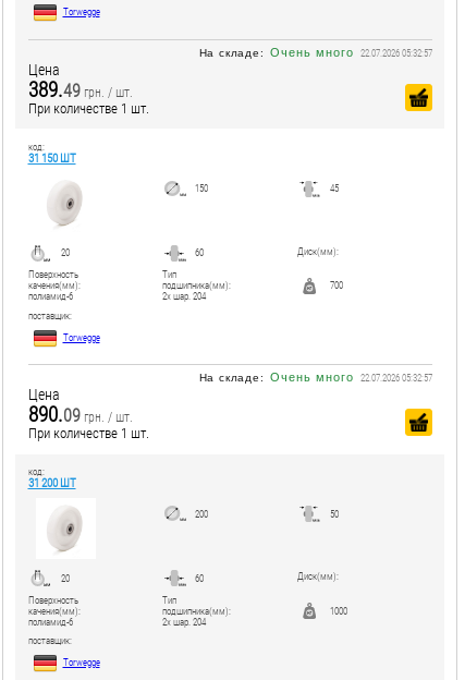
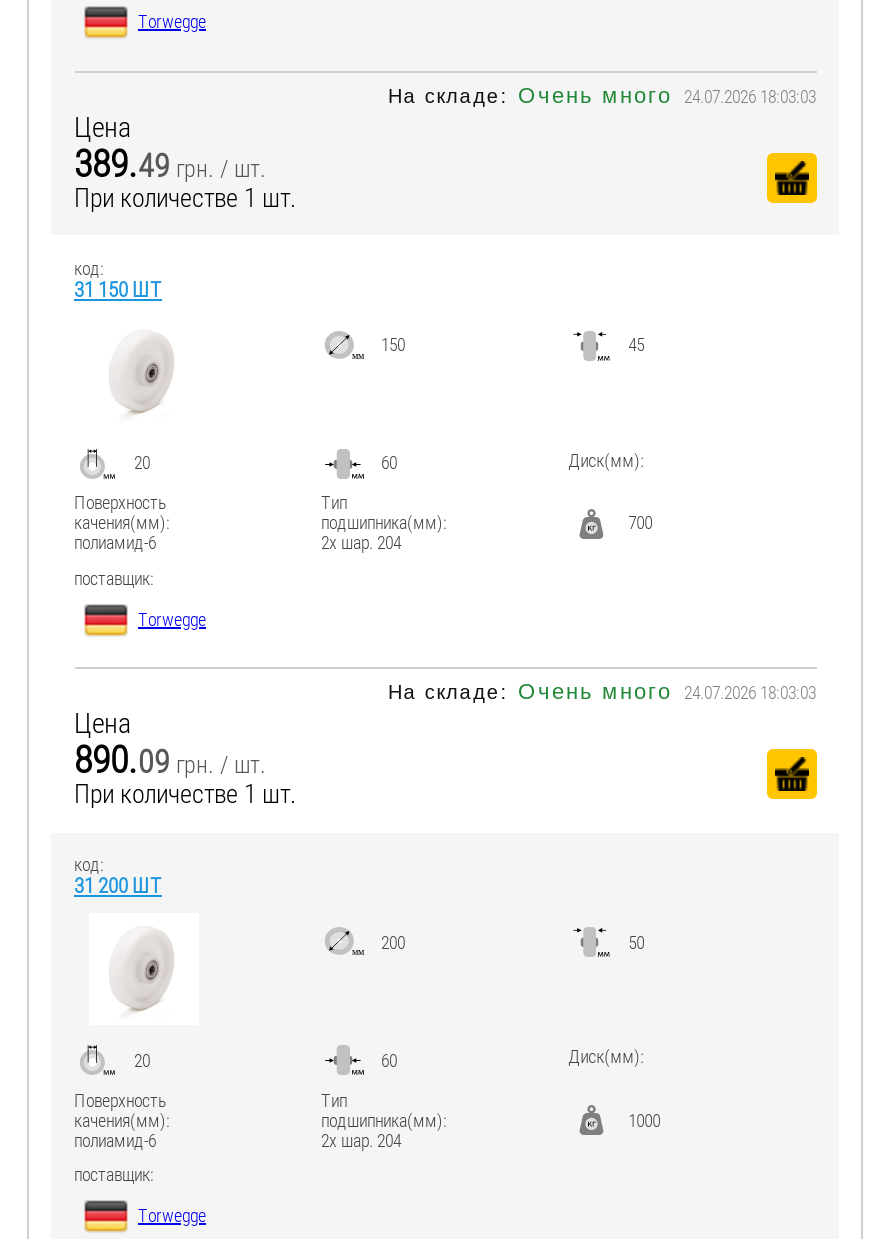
[199,46,432,59] На складе: Очень много 22.07.2026 05:32:57 -> [388,83,816,107] На складе: Очень много 24.07.2026 18:03:03
[199,371,432,384] На складе: Очень много 22.07.2026 05:32:57 -> [388,680,816,704] На складе: Очень много 24.07.2026 18:03:03

